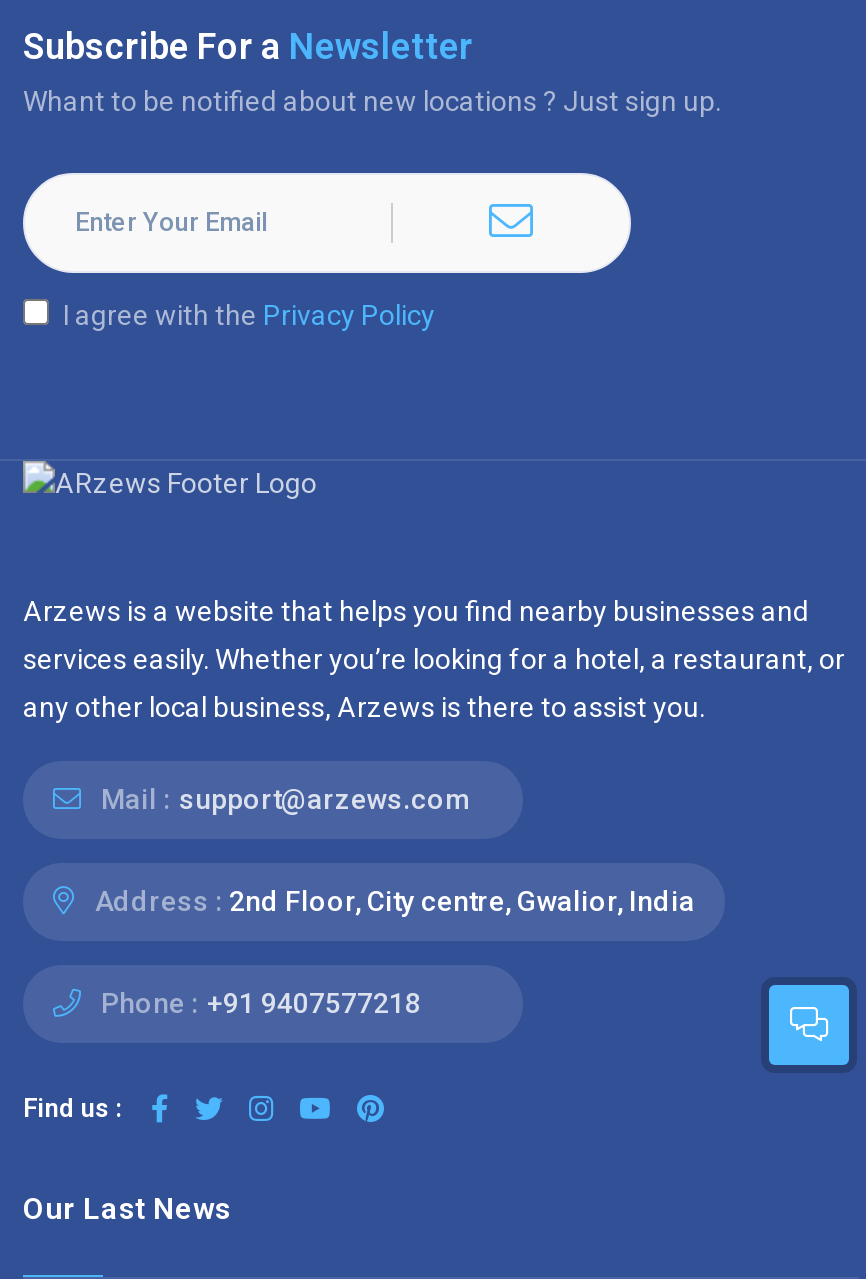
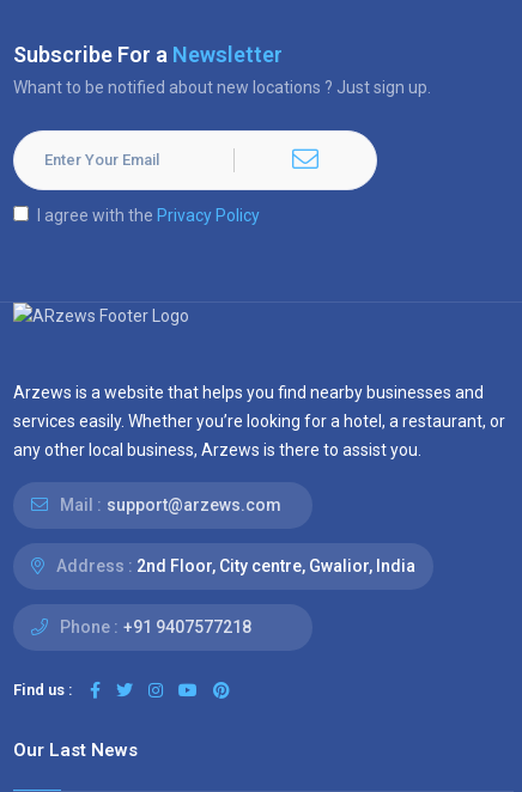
[763,979,855,1071] [image] -> none

